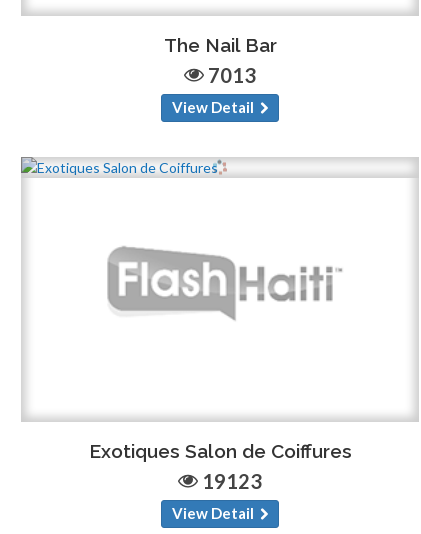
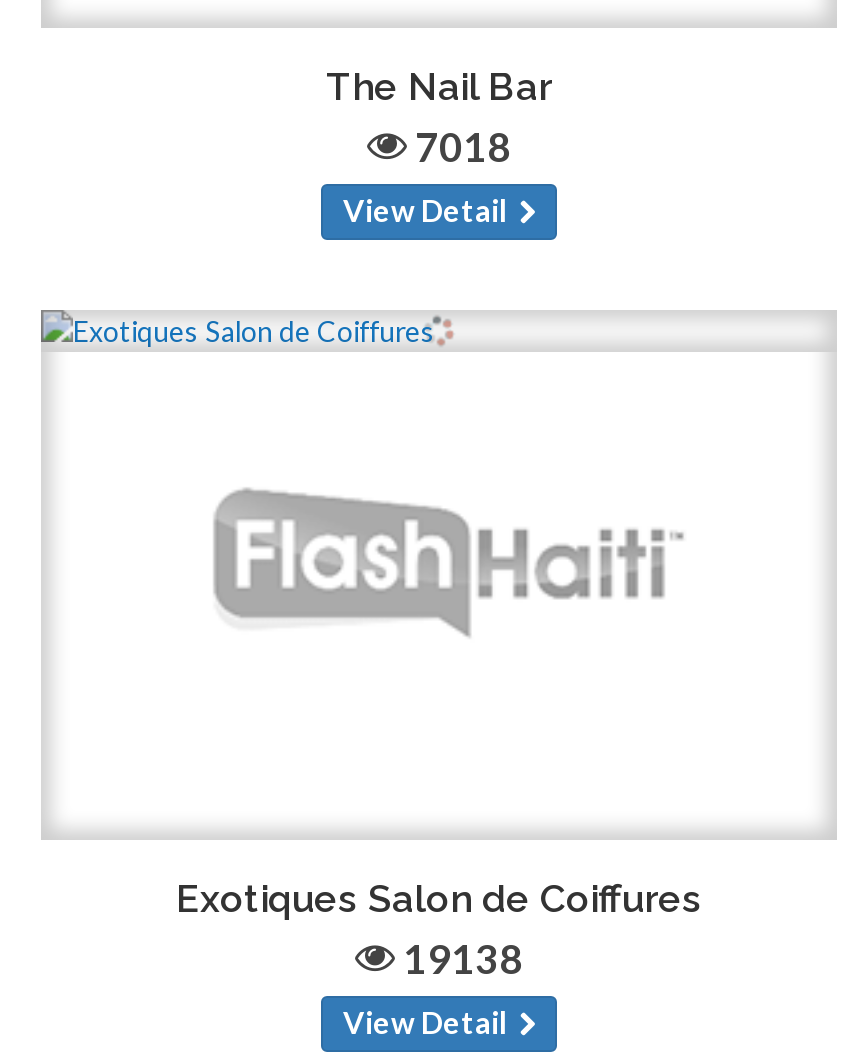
[204,63,256,87] 7013 -> [407,122,511,170] 7018
[198,469,262,493] 19123 -> [395,935,523,983] 19138

